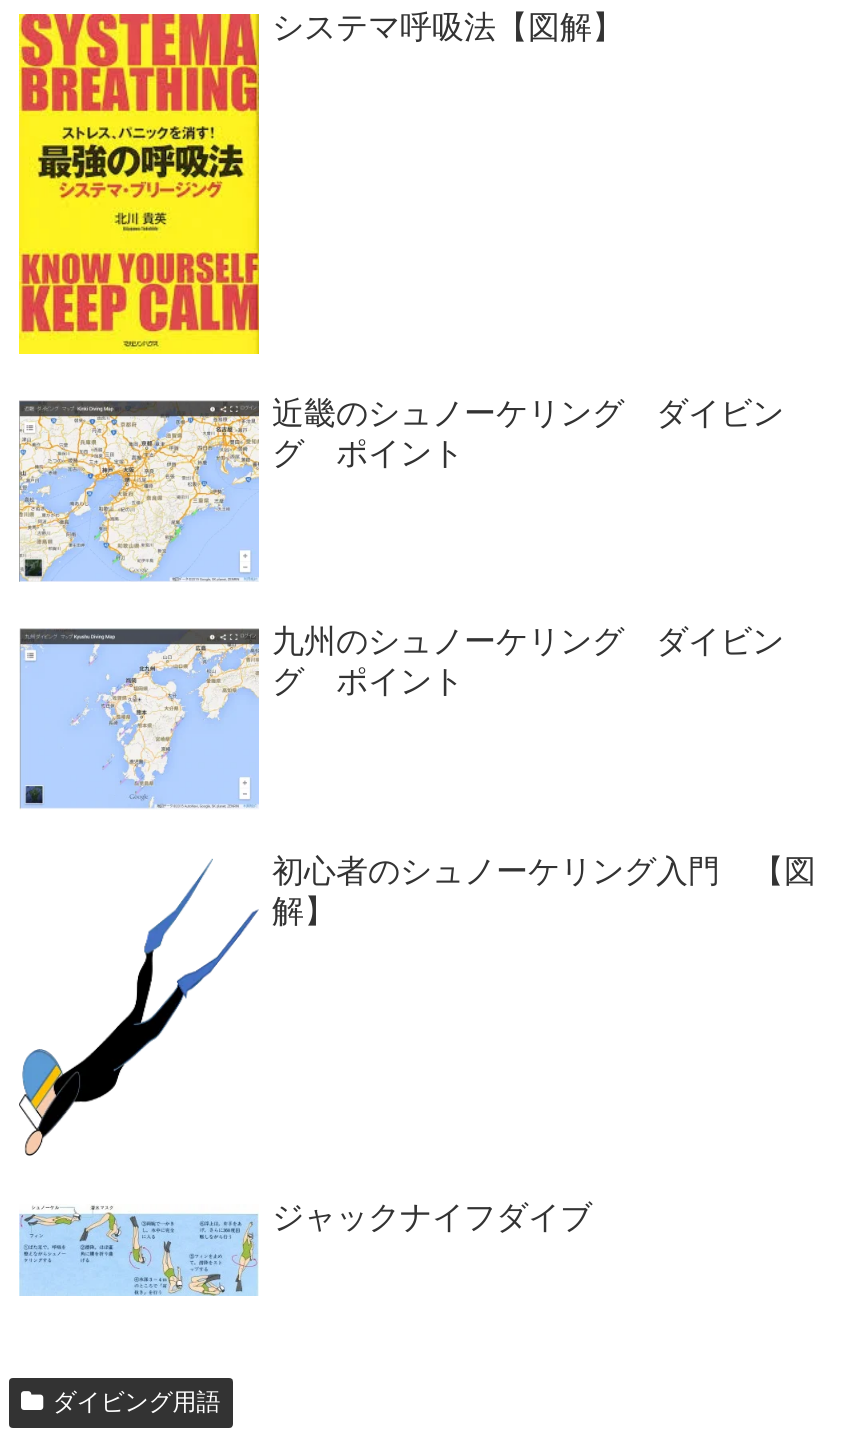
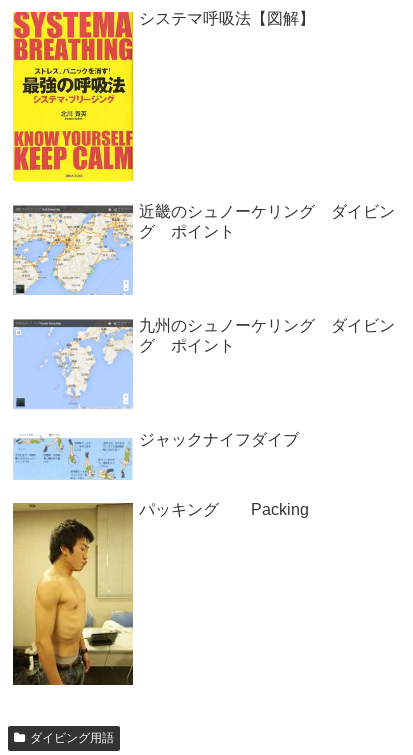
[19,861,257,1157] [image] -> [12,502,134,686] [image]
[272,854,816,928] 初心者のシュノーケリング入門 【図 | 解】 -> none
moved [19,1200,592,1299] -> [13,431,299,481]: [image] | ジャックナイフダイブ
none -> [139,501,309,518] パッキング Packing

